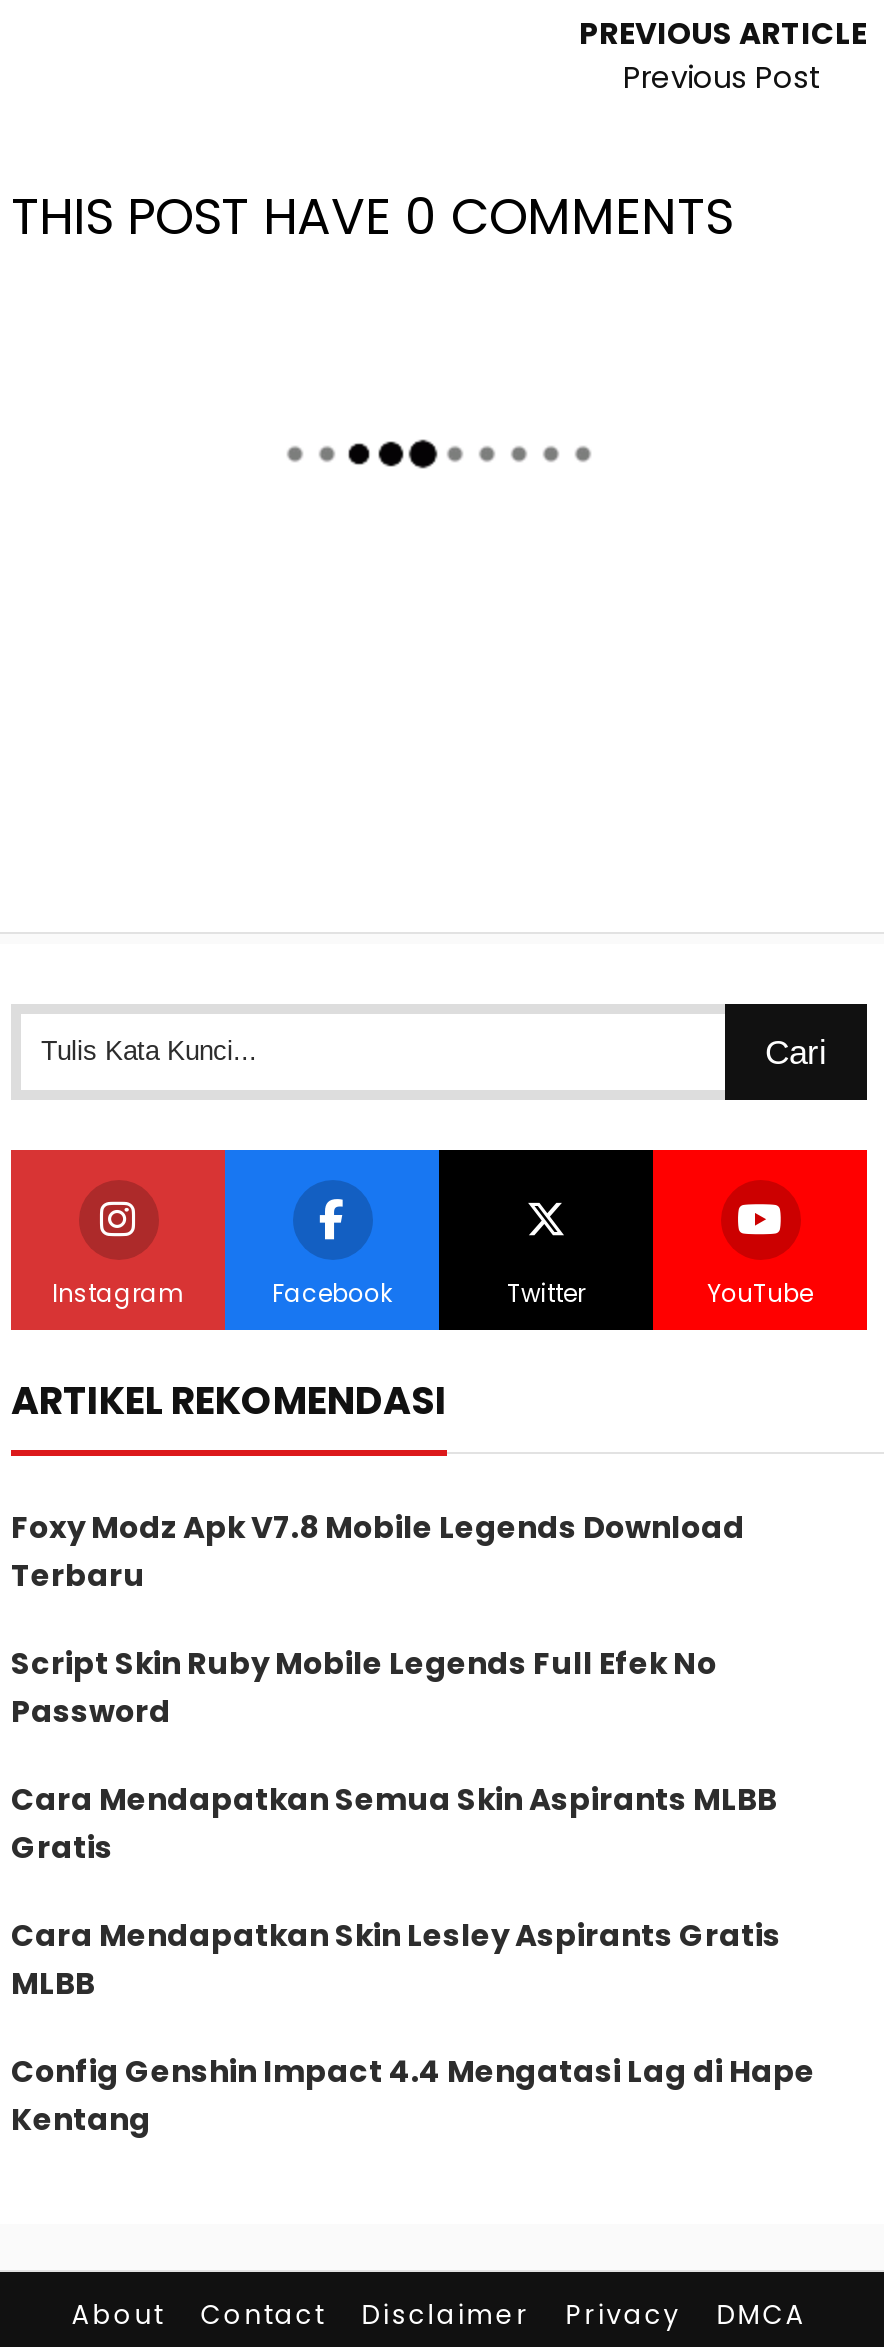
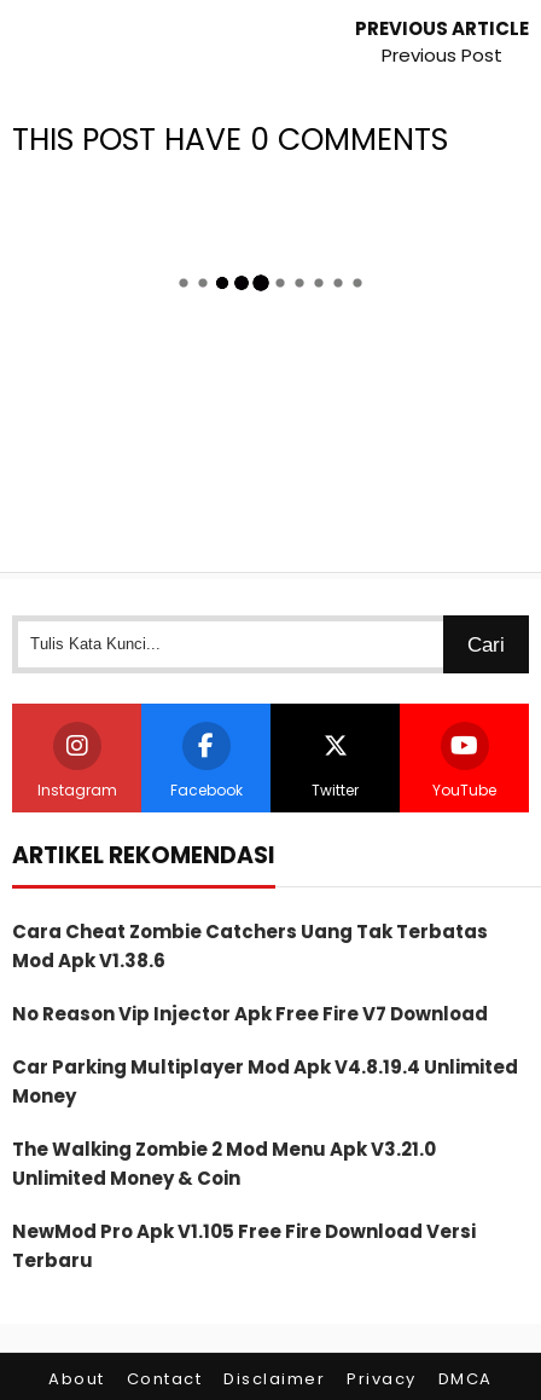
[11,1506,745,1548] Foxy Modz Apk V7.8 Mobile Legends Download -> [12,919,518,1244] Cara Cheat Zombie Catchers Uang Tak Terbatas | Mod Apk V1.38.6 | No Reason Vip Injector Apk Free Fire V7 Download | Car Parking Multiplayer Mod Apk V4.8.19.4 Unlimited | Money | The Walking Zombie 2 Mod Menu Apk V3.21.0 | Unlimited Money & Coin | NewMod Pro Apk V1.105 Free Fire Download Versi
moved [11,1554,145,1596] -> [12,1248,93,1273]: Terbaru
[11,1642,815,2140] Script Skin Ruby Mobile Legends Full Efek No | Password | Cara Mendapatkan Semua Skin Aspirants MLBB | Gratis | Cara Mendapatkan Skin Lesley Aspirants Gratis | MLBB | Config Genshin Impact 4.4 Mengatasi Lag di Hape | Kentang -> none

